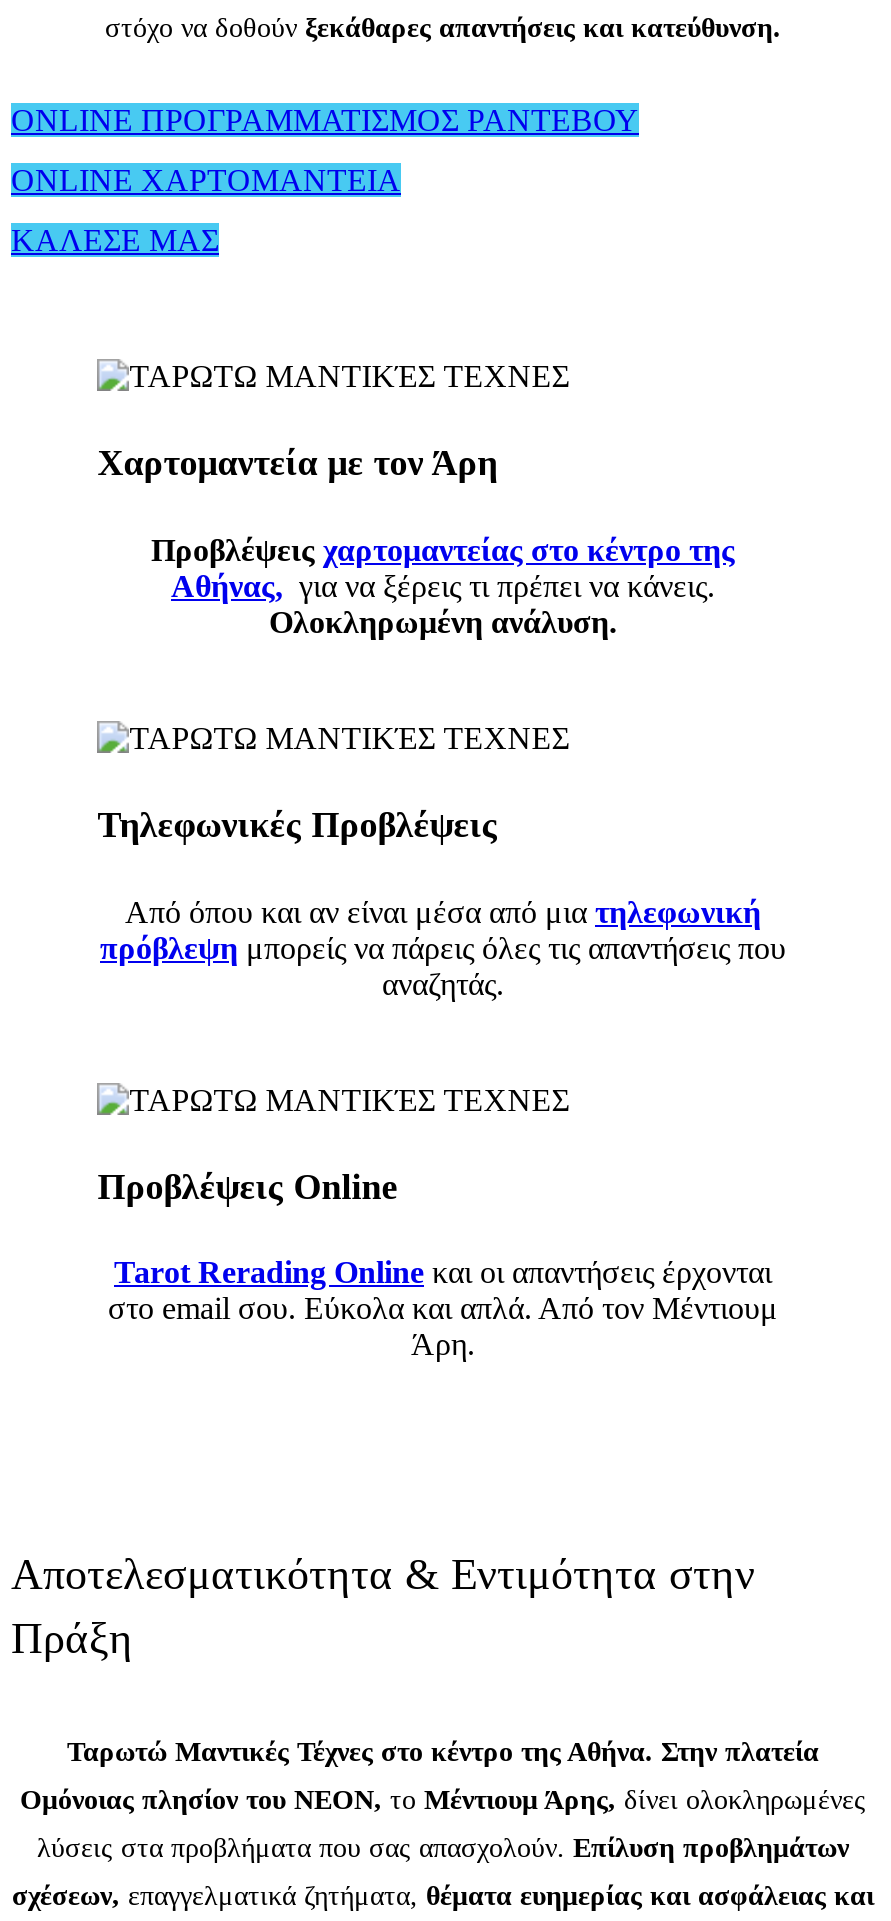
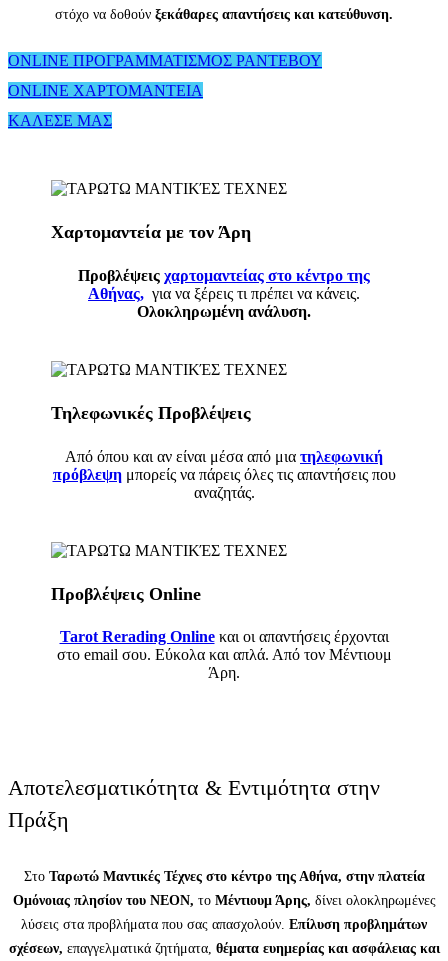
[67,1737,819,1767] Ταρωτώ Μαντικές Τέχνες στο κέντρο της Αθήνα. Στην πλατεία -> [23,869,424,884] Στο Ταρωτώ Μαντικές Τέχνες στο κέντρο της Αθήνα, στην πλατεία

